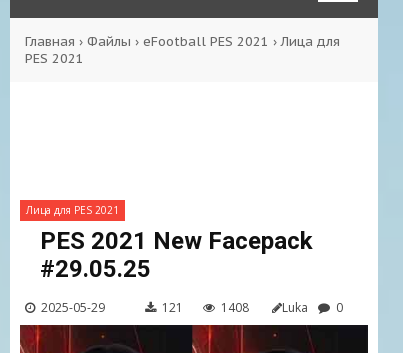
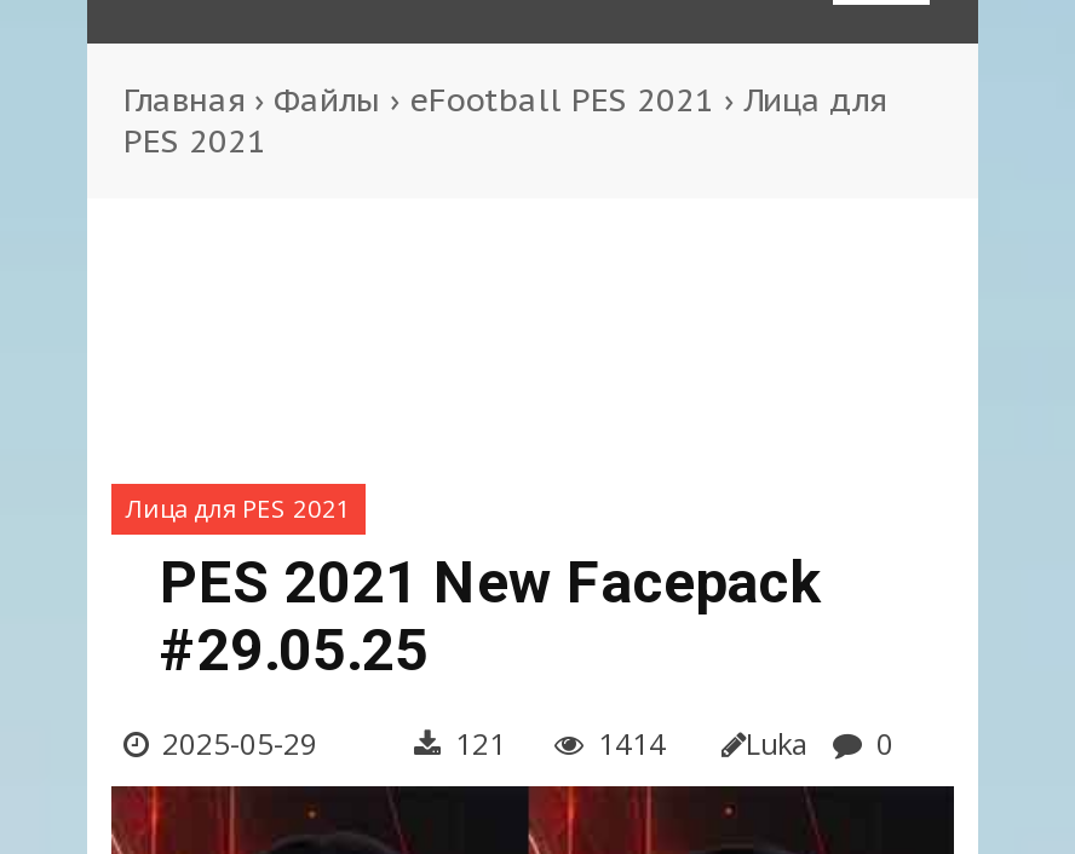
[218,299,343,316] 1408 Luka 0 -> [591,724,893,765] 1414 Luka 0

